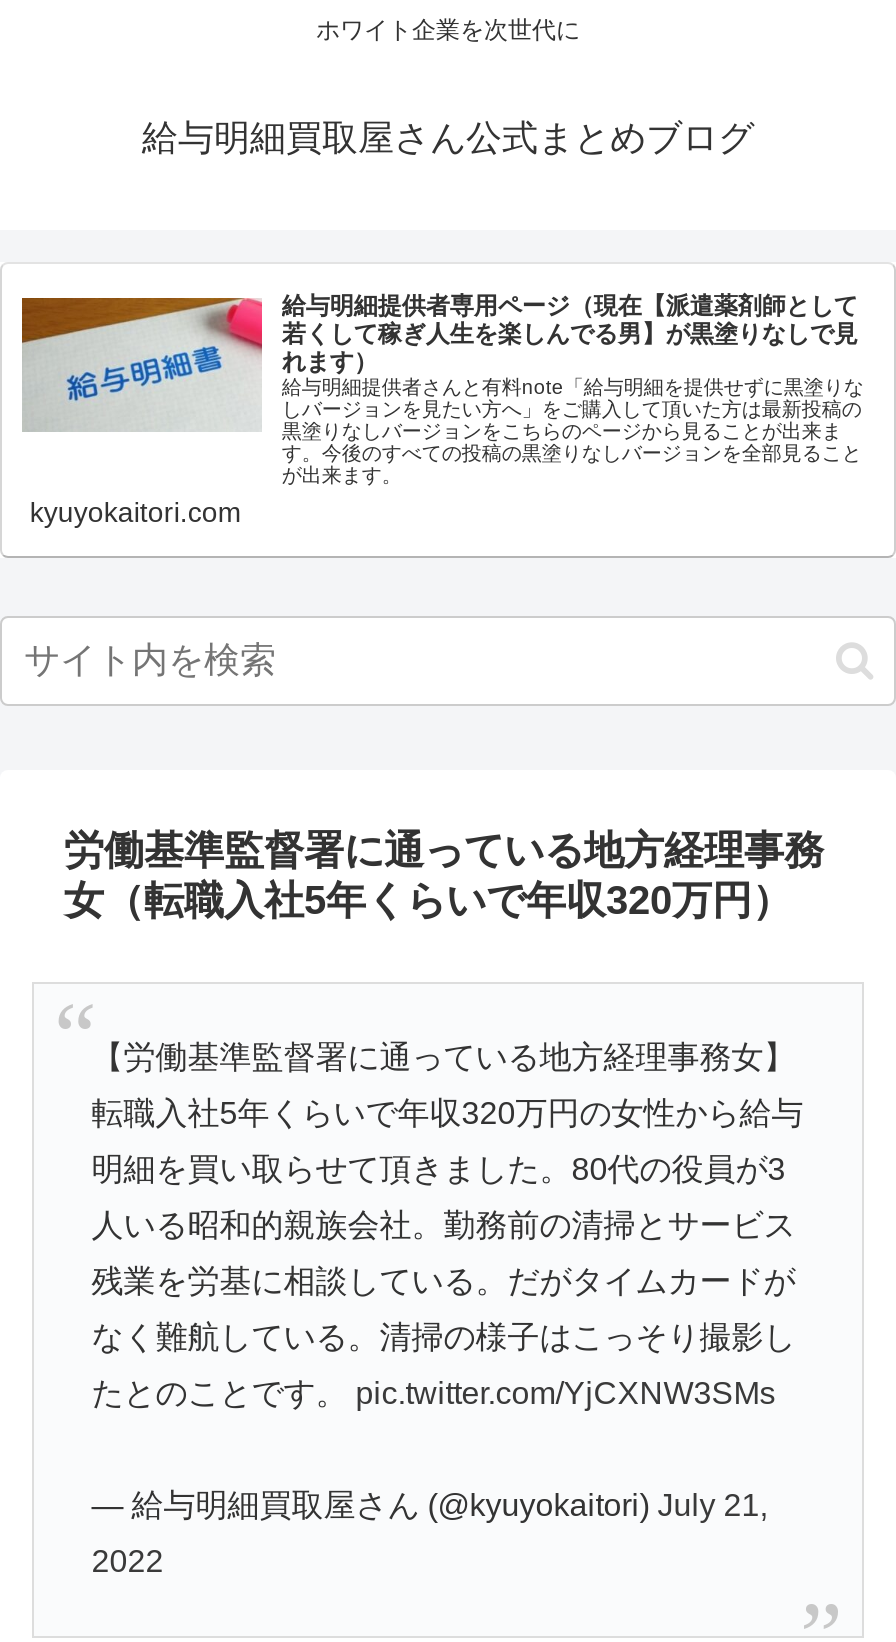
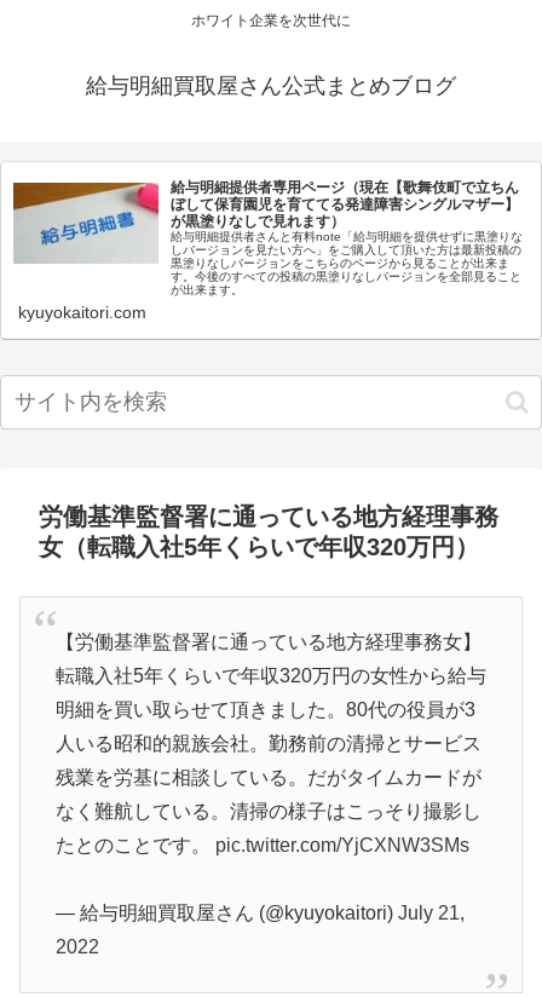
[282,292,858,376] 給与明細提供者専用ページ（現在【派遣薬剤師として | 若くして稼ぎ人生を楽しんでる男】が黒塗りなしで見 | れます） -> [170,179,519,230] 給与明細提供者専用ページ（現在【歌舞伎町で立ちん | ぼして保育園児を育ててる発達障害シングルマザー】 | が黒塗りなしで見れます）

